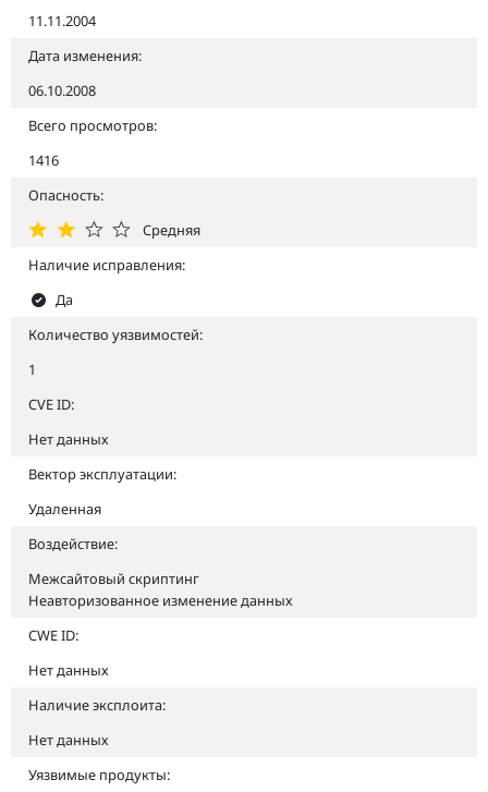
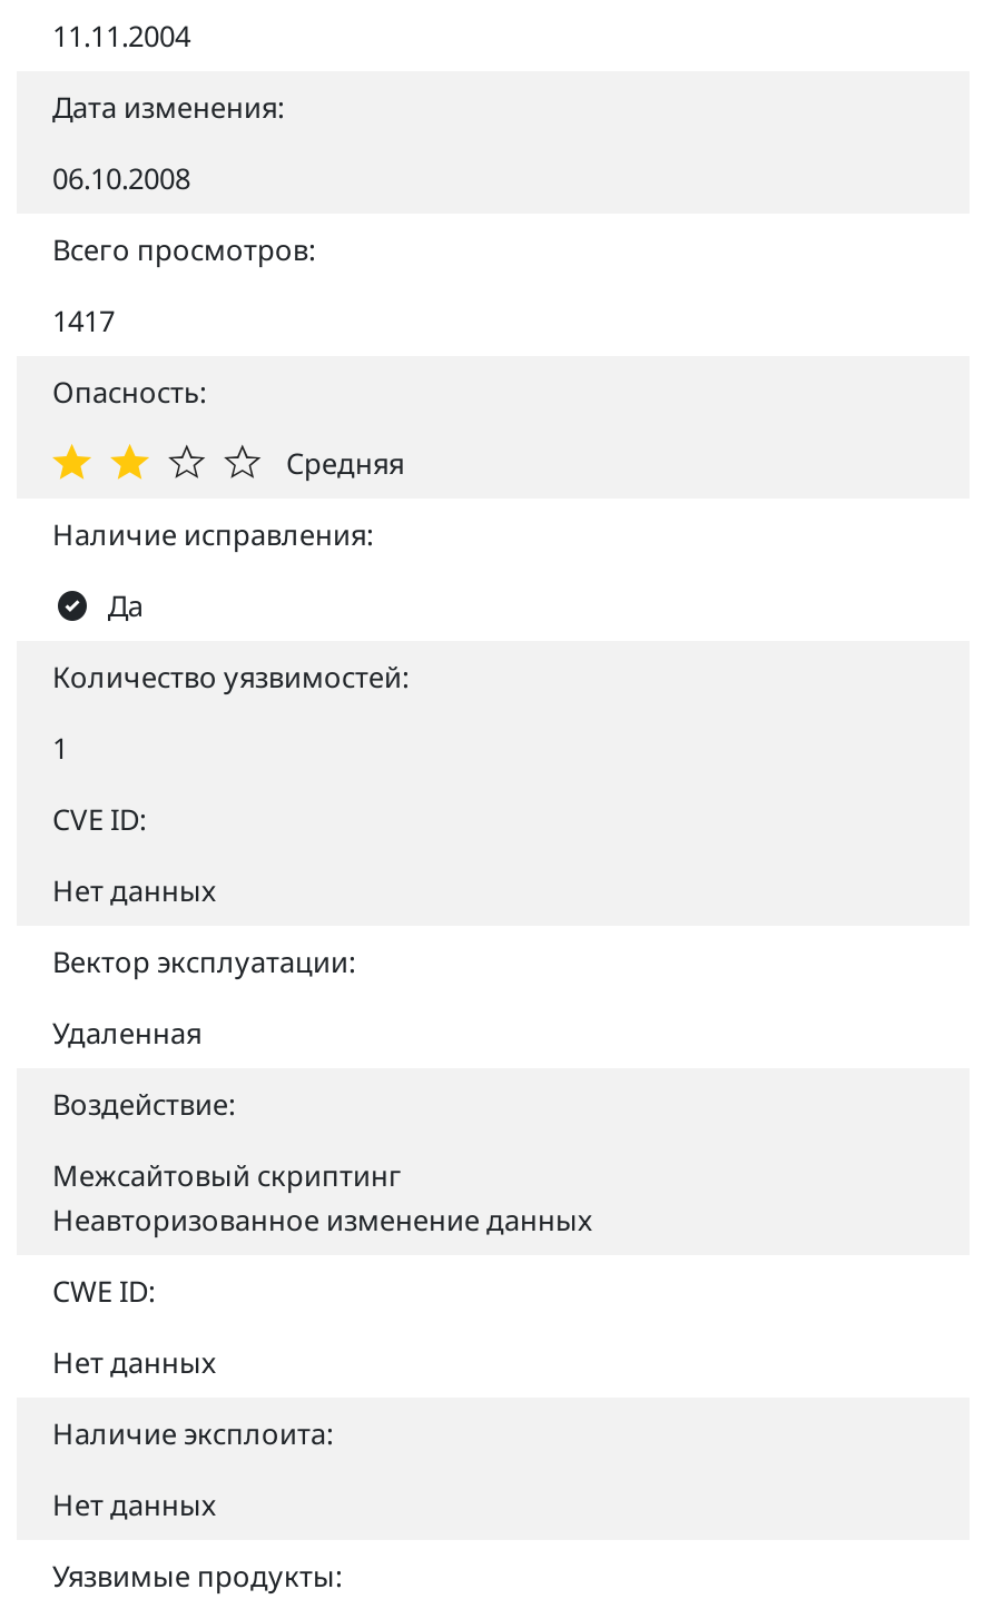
[28,150,59,170] 1416 -> [52,300,115,340] 1417

